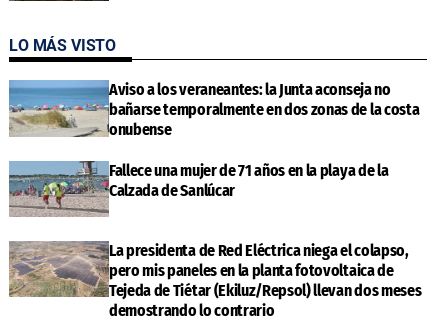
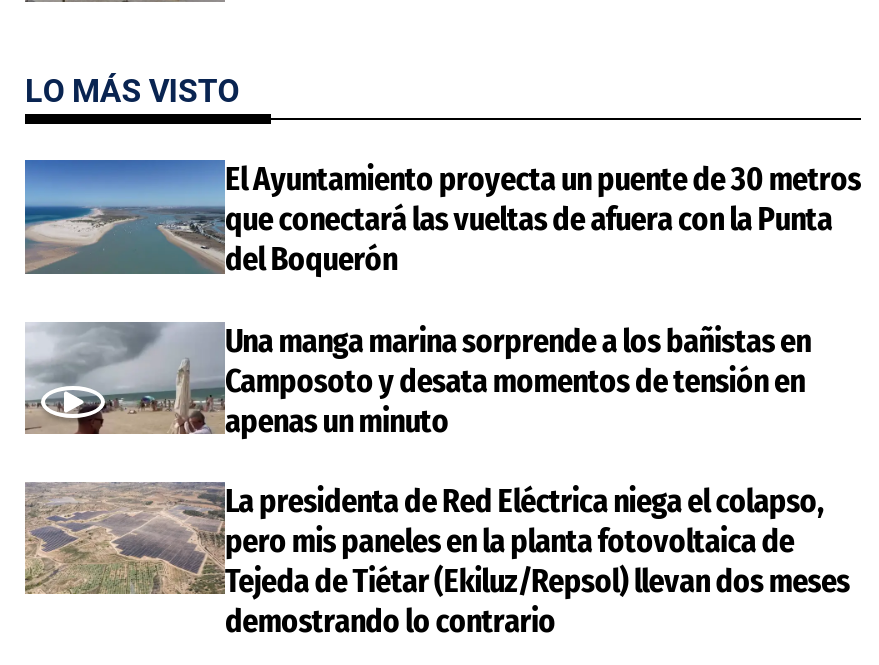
[9,80,419,139] [image] | Aviso a los veraneantes: la Junta aconseja no | bañarse temporalmente en dos zonas de la costa | onubense -> [23,160,861,279] [image] | El Ayuntamiento proyecta un puente de 30 metros | que conectará las vueltas de afuera con la Punta | del Boquerón
[9,160,388,216] [image] | Fallece una mujer de 71 años en la playa de la | Calzada de Sanlúcar -> [27,321,811,439] [image] | Una manga marina sorprende a los bañistas en | Camposoto y desata momentos de tensión en | apenas un minuto

